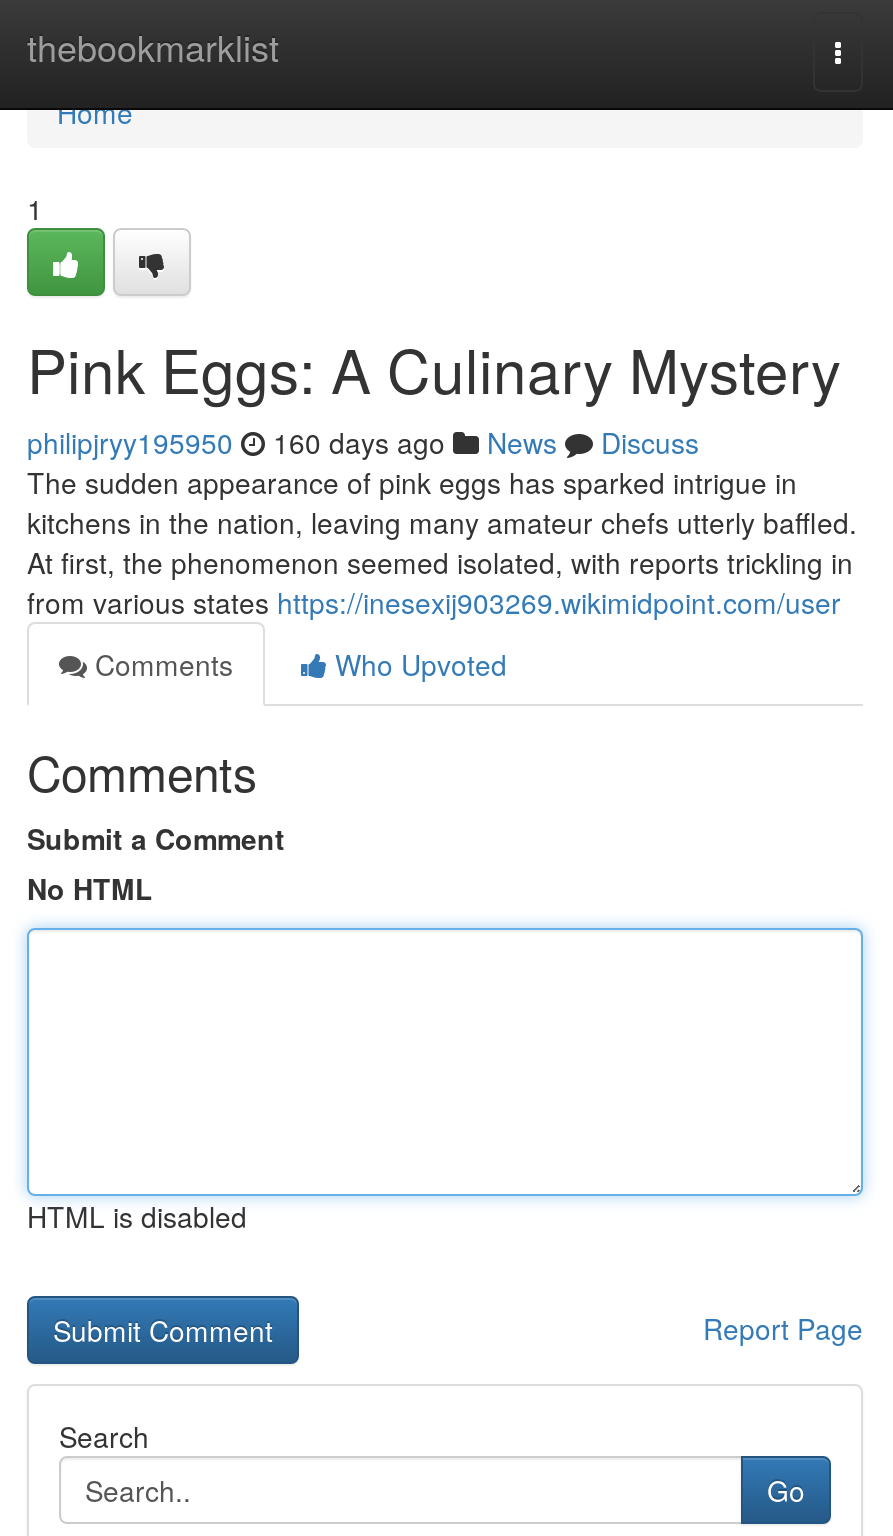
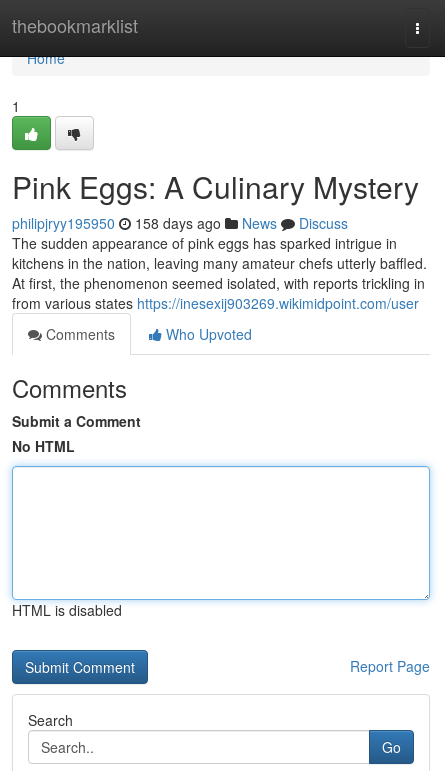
[27,422,699,462] philipjryy195950 160 days ago News Discuss -> [12,213,348,233] philipjryy195950 158 days ago News Discuss

